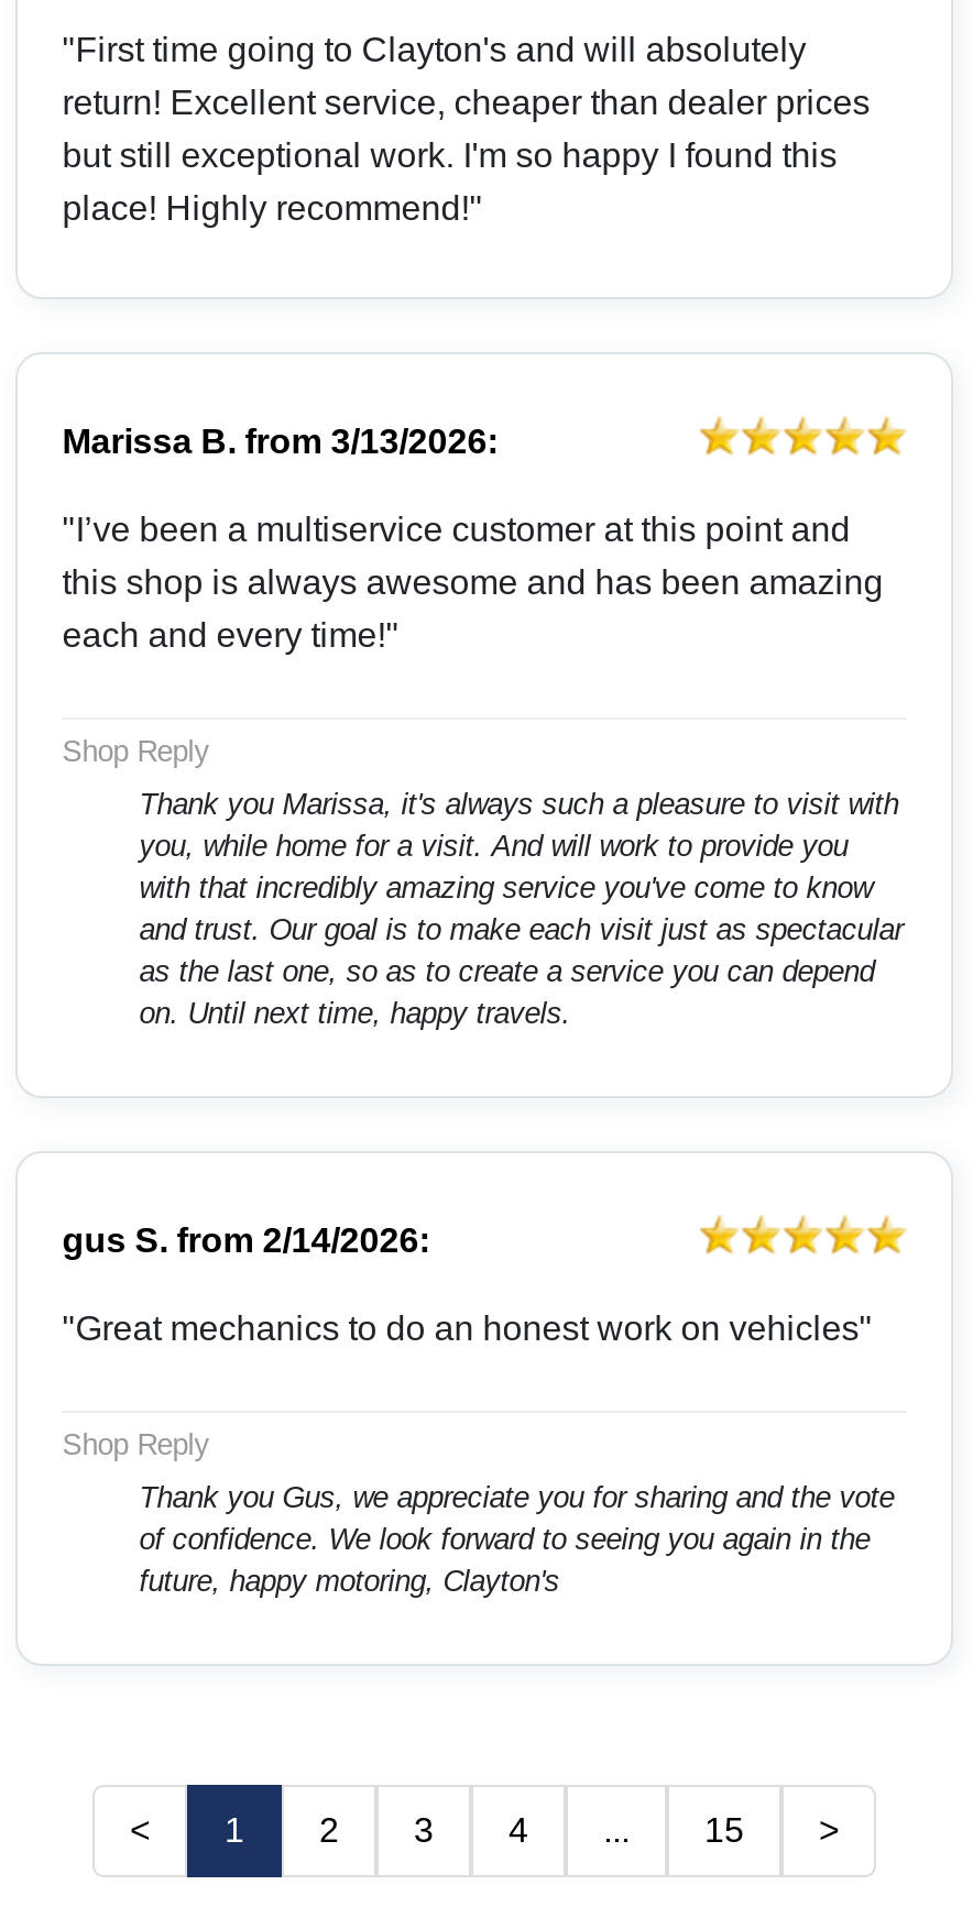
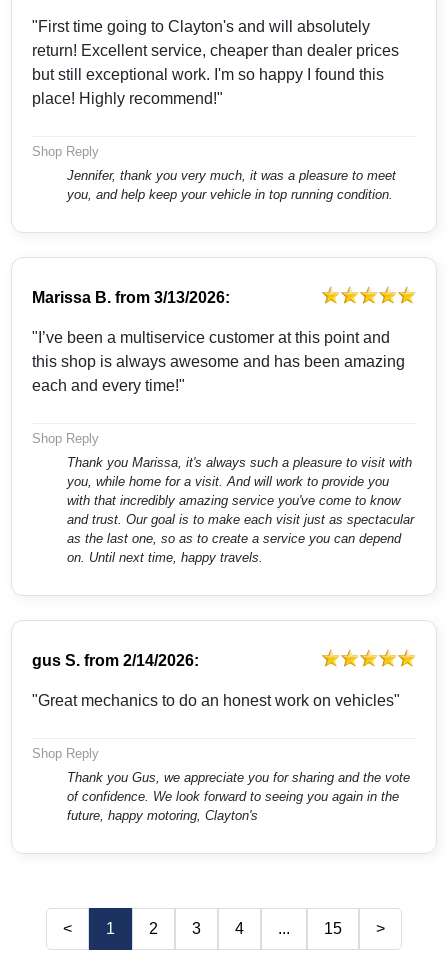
none -> [32,144,396,202] Shop Reply | Jennifer, thank you very much, it was a pleasure to meet | you, and help keep your vehicle in top running condition.

